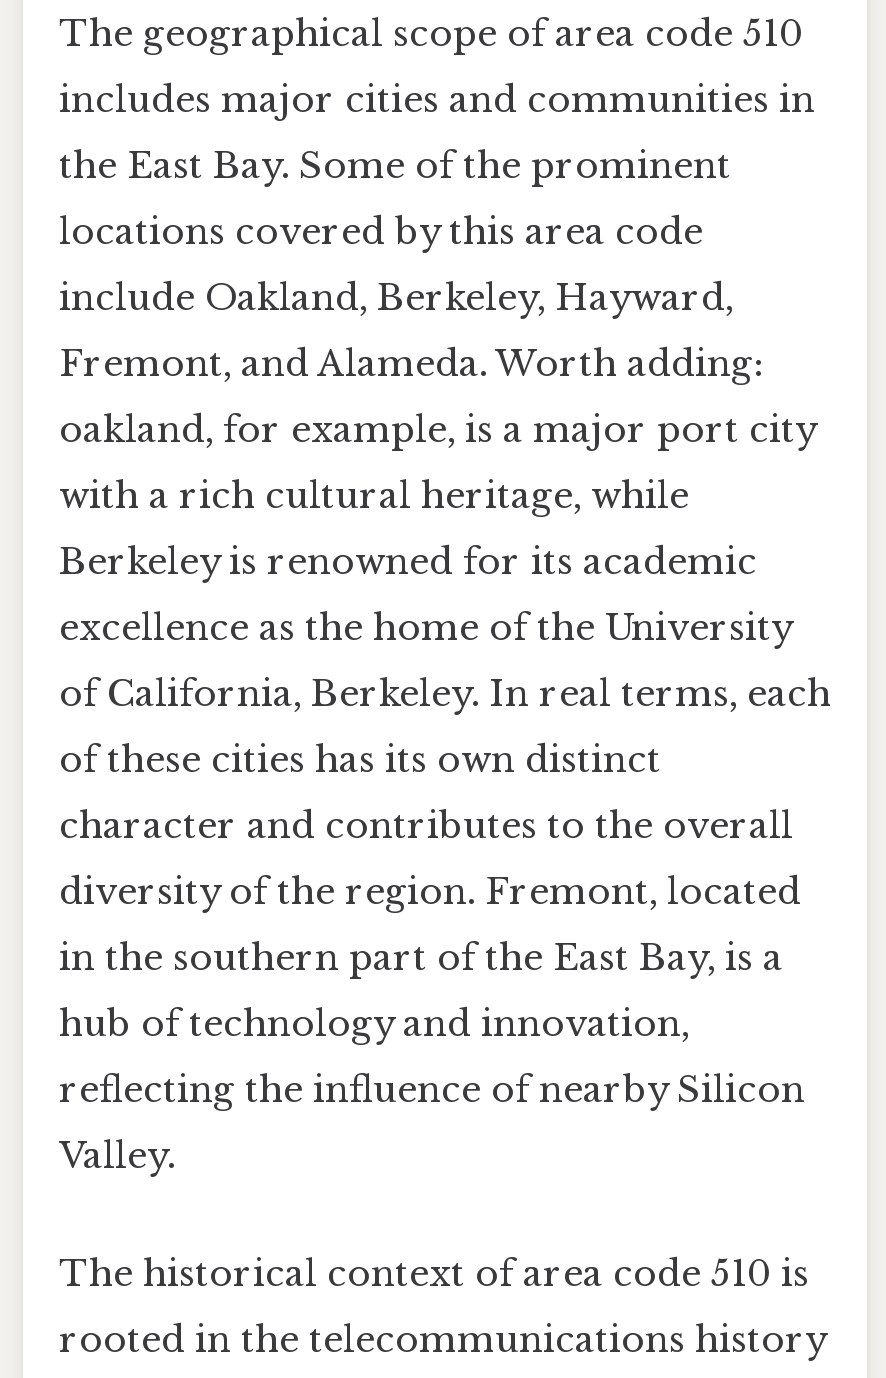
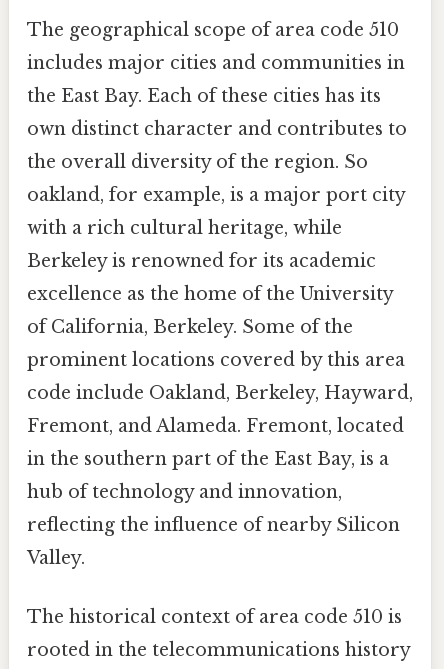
[59,144,761,386] the East Bay. Some of the prominent | locations covered by this area code | include Oakland, Berkeley, Hayward, | Fremont, and Alameda. Worth adding: -> [27,85,407,173] the East Bay. Each of these cities has its | own distinct character and contributes to | the overall diversity of the region. So
[59,672,831,716] of California, Berkeley. In real terms, each -> [27,316,353,338] of California, Berkeley. Some of the
[59,738,661,782] of these cities has its own distinct -> [27,349,405,371] prominent locations covered by this area
[59,804,793,848] character and contributes to the overall -> [27,382,413,404] code include Oakland, Berkeley, Hayward,
[59,870,801,914] diversity of the region. Fremont, located -> [27,415,404,437] Fremont, and Alameda. Fremont, located

